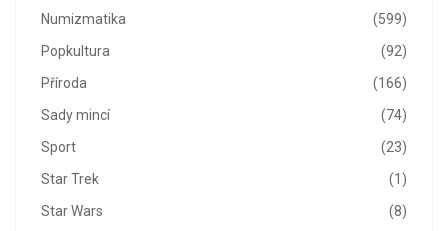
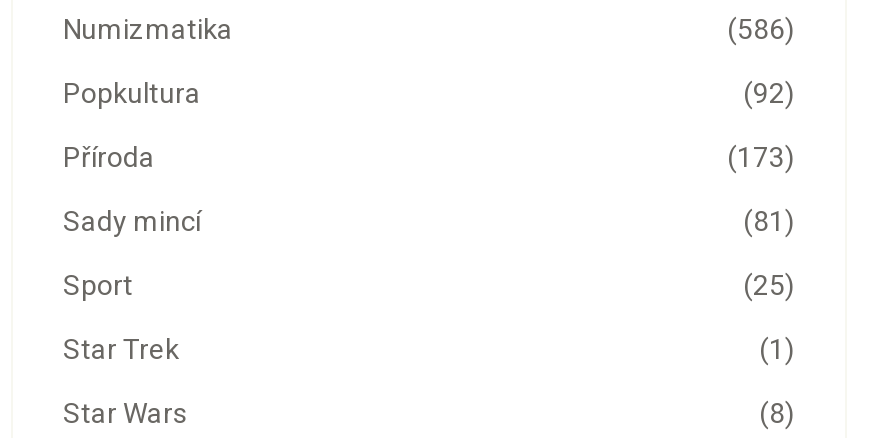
[373,11,407,27] (599) -> [727,14,795,46] (586)
[373,75,407,91] (166) -> [727,142,795,174] (173)
[381,107,407,123] (74) -> [743,206,795,238] (81)
[381,139,407,155] (23) -> [743,270,795,302] (25)

